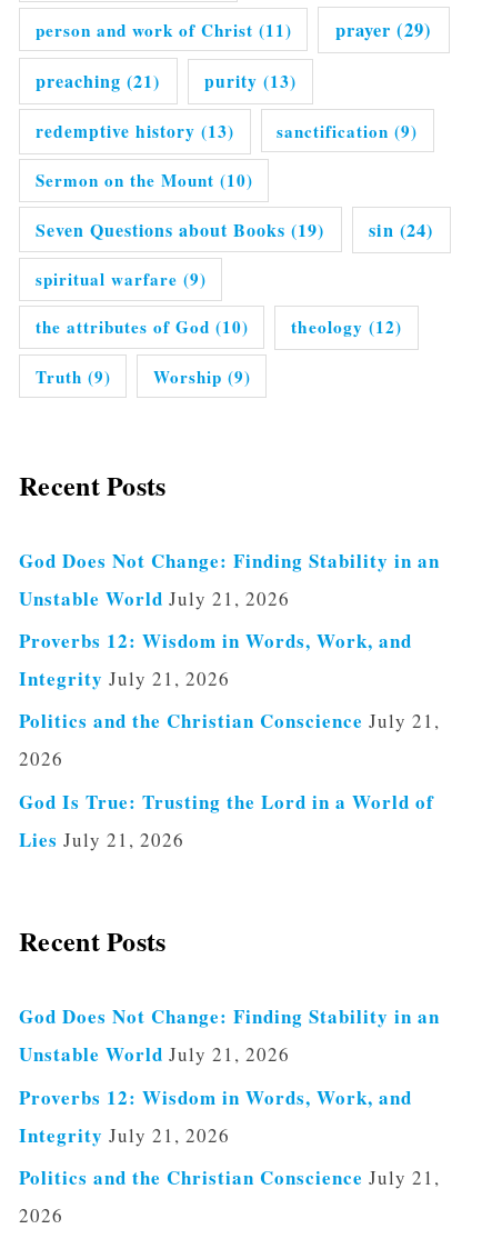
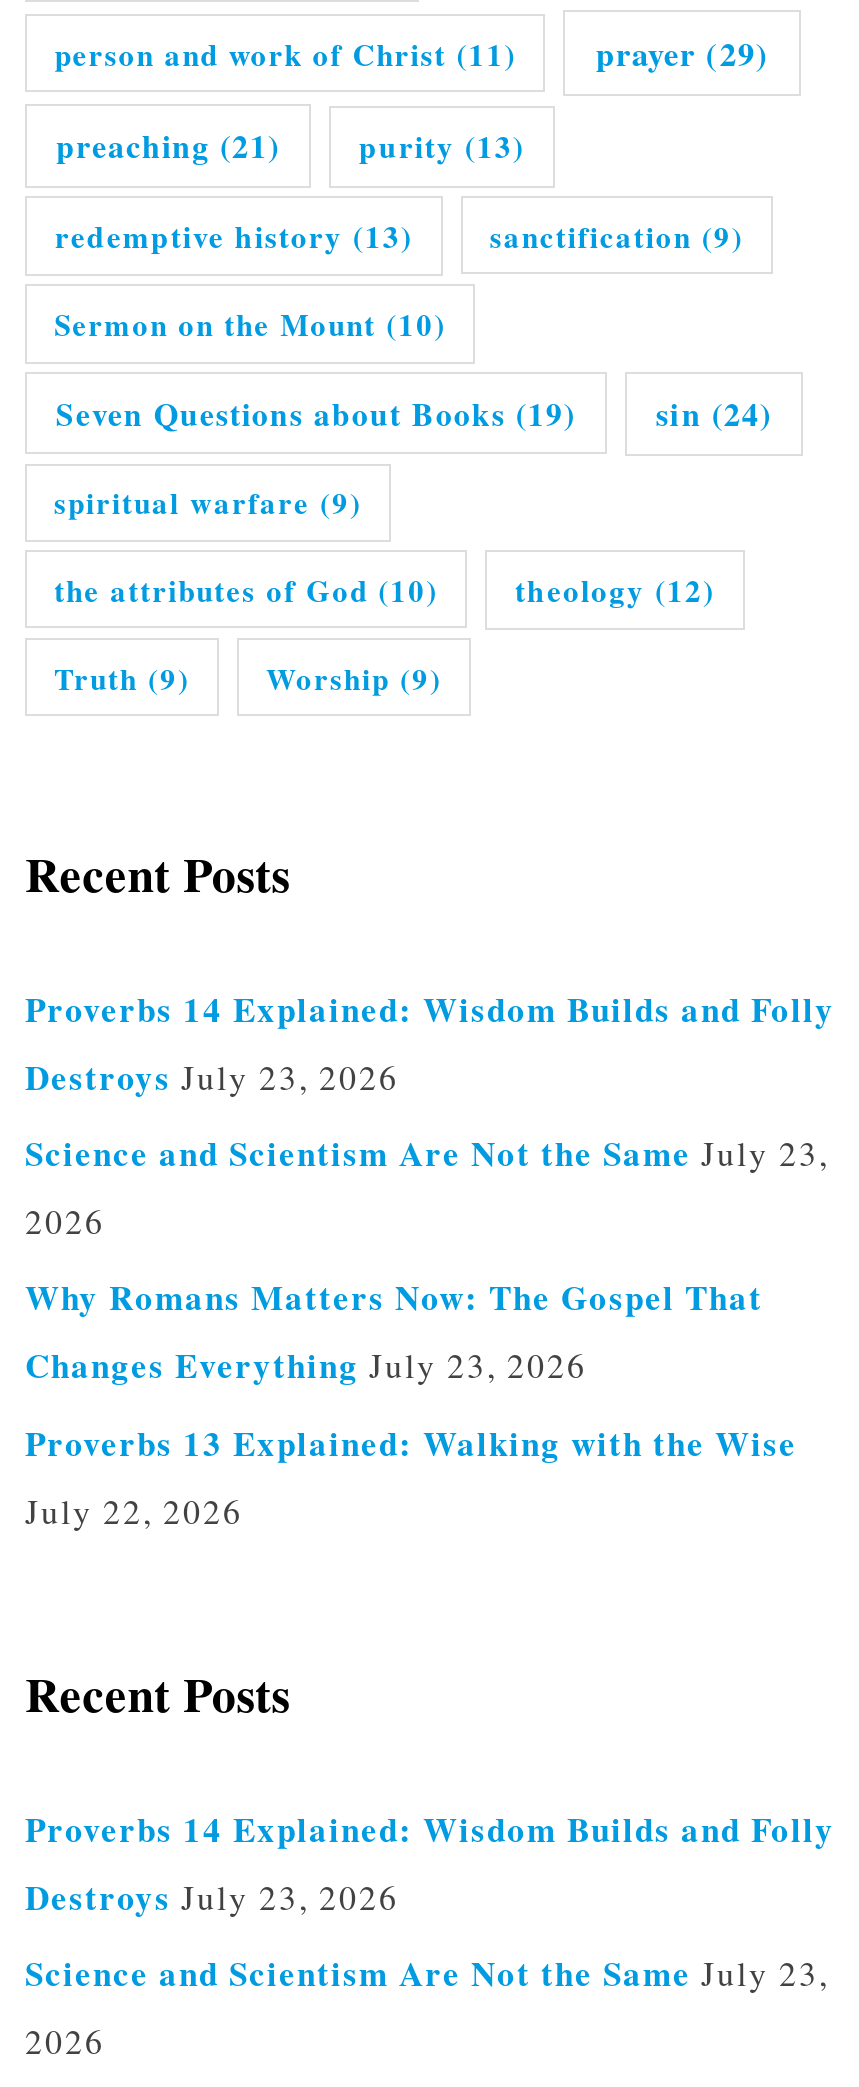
[19,547,440,735] God Does Not Change: Finding Stability in an | Unstable World July 21, 2026 | Proverbs 12: Wisdom in Words, Work, and | Integrity July 21, 2026 | Politics and the Christian Conscience July 21, -> [25,984,835,1178] Proverbs 14 Explained: Wisdom Builds and Folly | Destroys July 23, 2026 | Science and Scientism Are Not the Same July 23,
[19,788,434,853] God Is True: Trusting the Lord in a World of | Lies July 21, 2026 -> [25,1273,797,1533] Why Romans Matters Now: The Gospel That | Changes Everything July 23, 2026 | Proverbs 13 Explained: Walking with the Wise | July 22, 2026
[19,1003,440,1191] God Does Not Change: Finding Stability in an | Unstable World July 21, 2026 | Proverbs 12: Wisdom in Words, Work, and | Integrity July 21, 2026 | Politics and the Christian Conscience July 21, -> [25,1805,835,1999] Proverbs 14 Explained: Wisdom Builds and Folly | Destroys July 23, 2026 | Science and Scientism Are Not the Same July 23,

